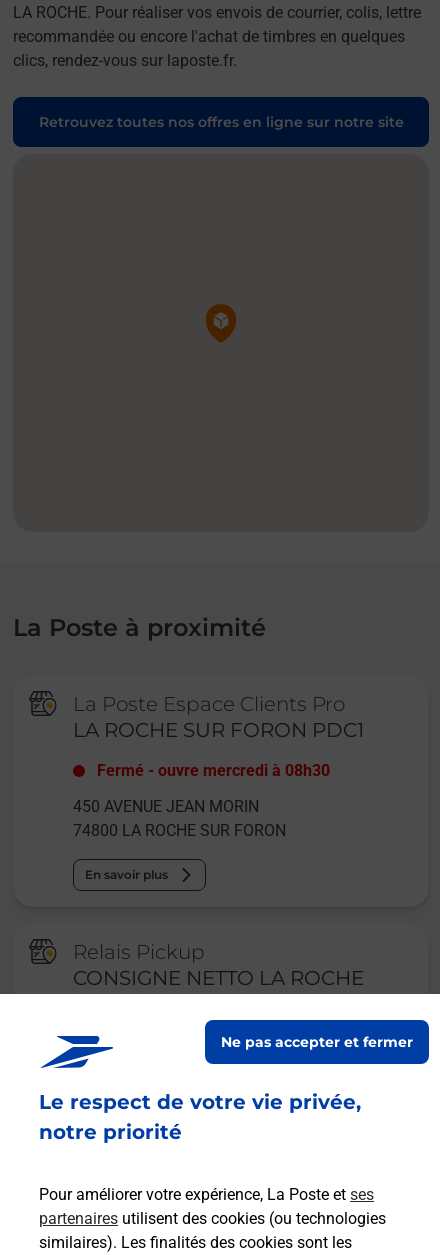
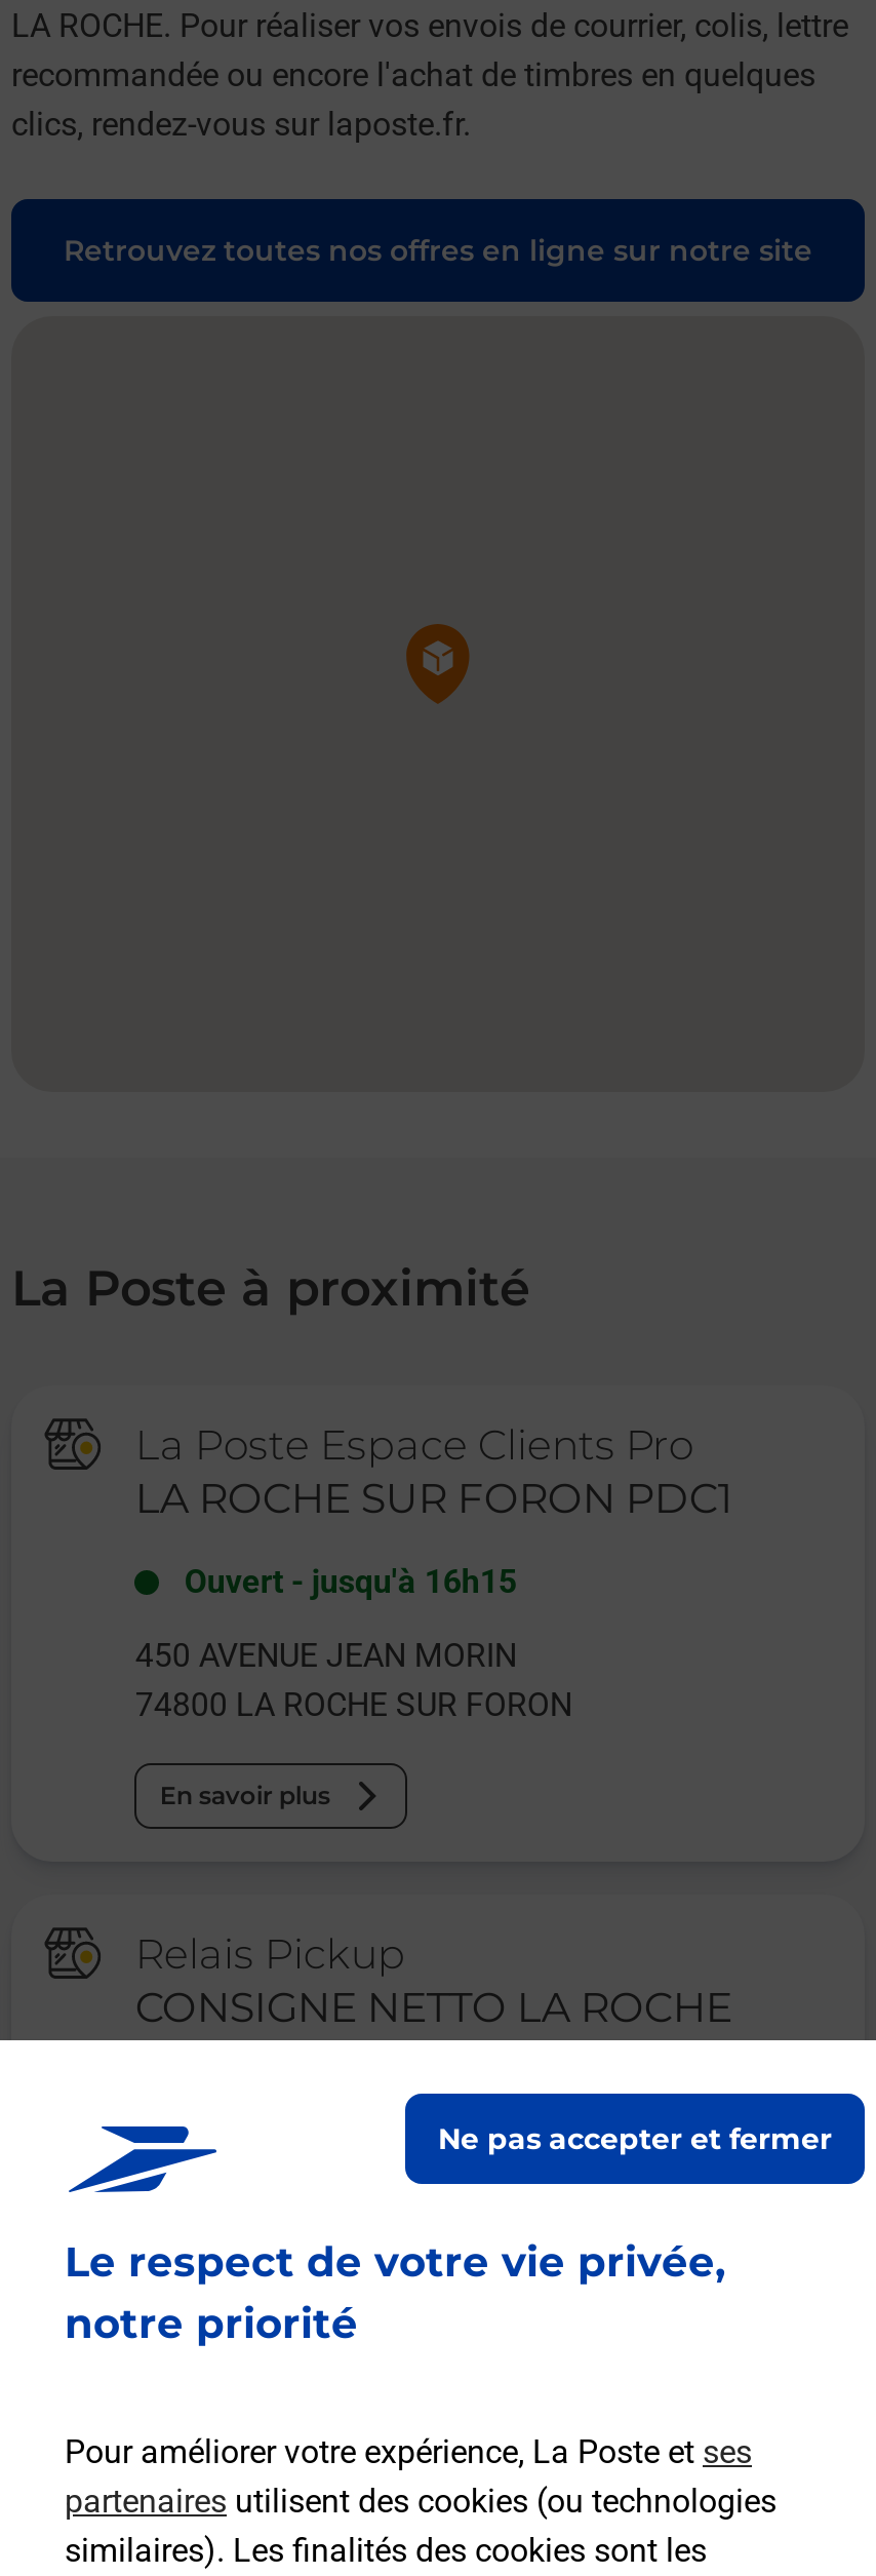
[97,761,330,780] Fermé - ouvre mercredi à 08h30 -> [184,1562,517,1601] Ouvert - jusqu'à 16h15

